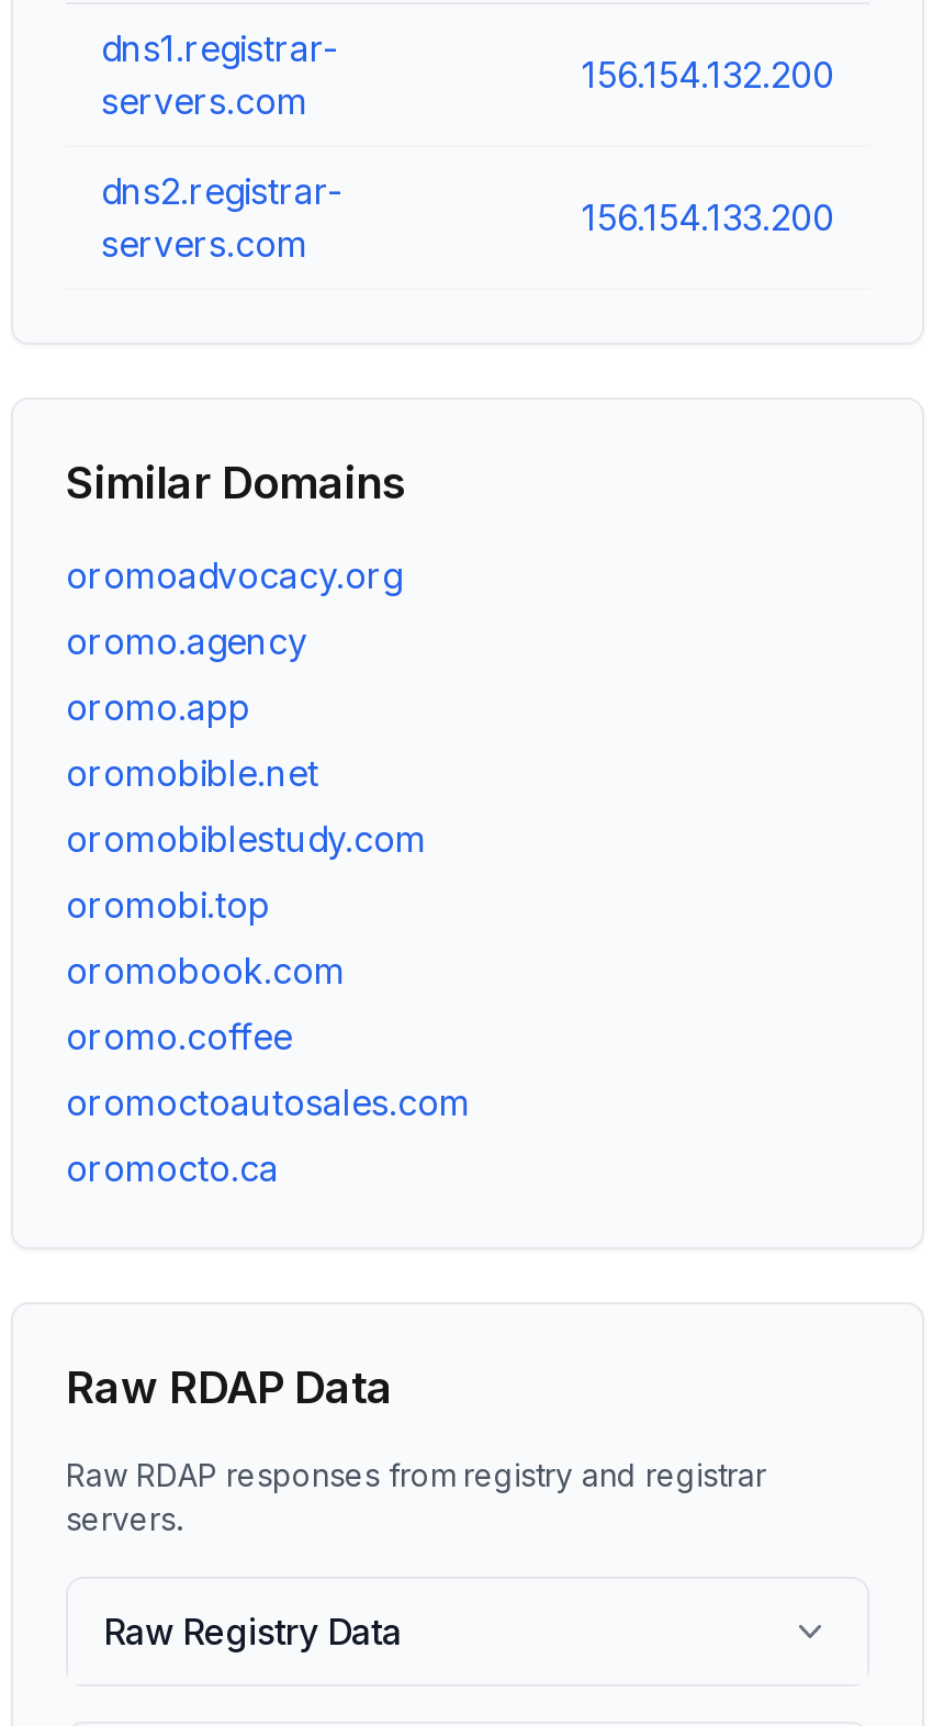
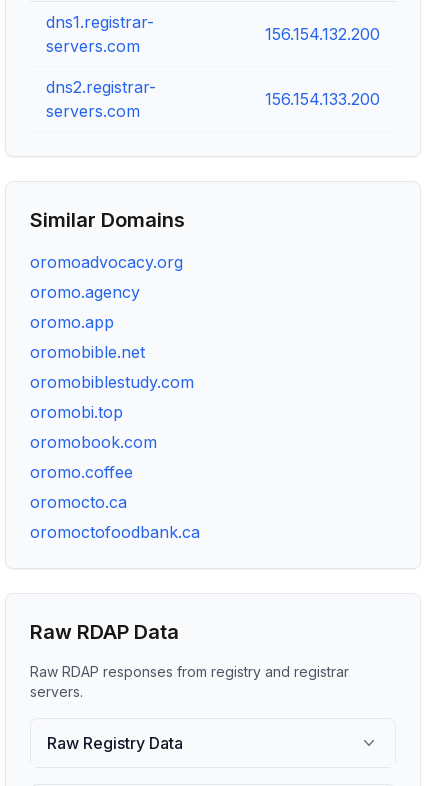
[66,1080,470,1124] oromoctoautosales.com -> none
moved [66,1146,279,1190] -> [30,492,127,512]: oromocto.ca
none -> [30,522,200,542] oromoctofoodbank.ca

